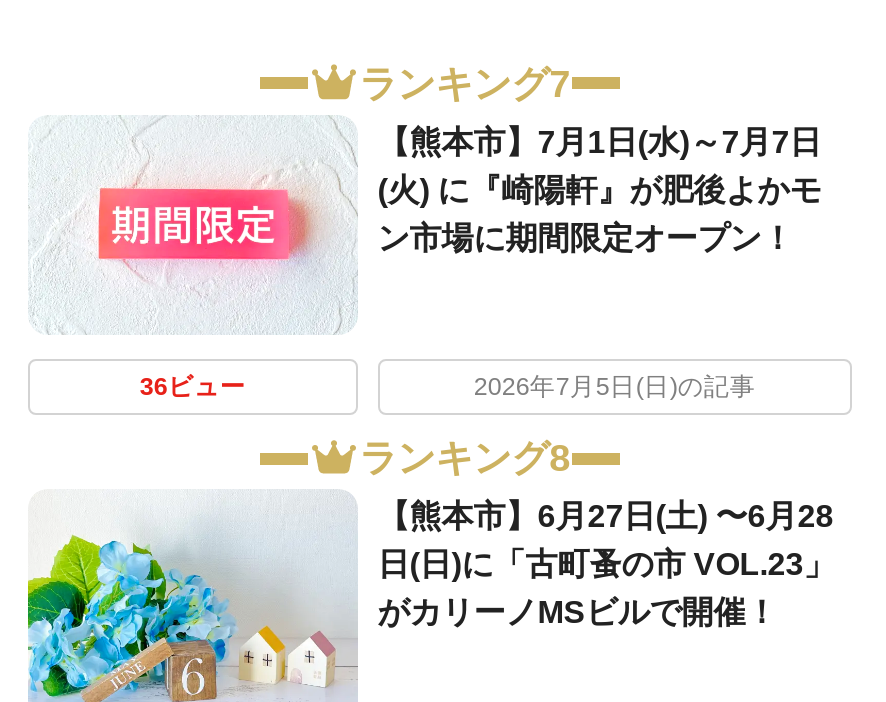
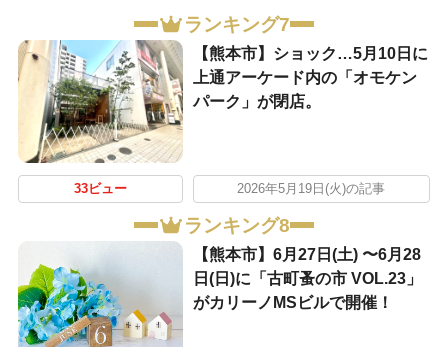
[30,117,822,333] [image] | 【熊本市】7月1日(水)～7月7日 | (火) に『崎陽軒』が肥後よかモ | ン市場に期間限定オープン！ -> [17,40,428,164] [image] | 【熊本市】ショック…5月10日に | 上通アーケード内の「オモケン | パーク」が閉店。
[140,372,756,400] 36ビュー | 2026年7月5日(日)の記事 -> [74,182,385,196] 33ビュー | 2026年5月19日(火)の記事

